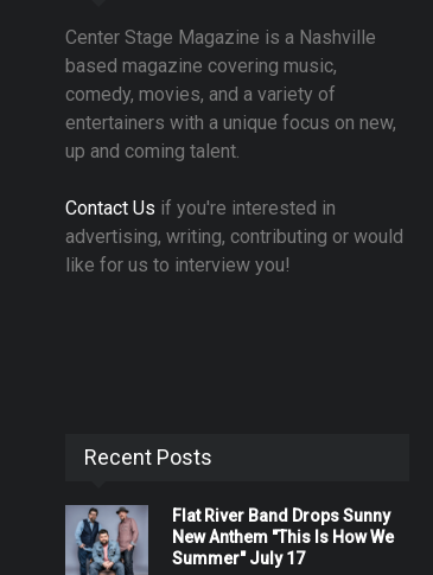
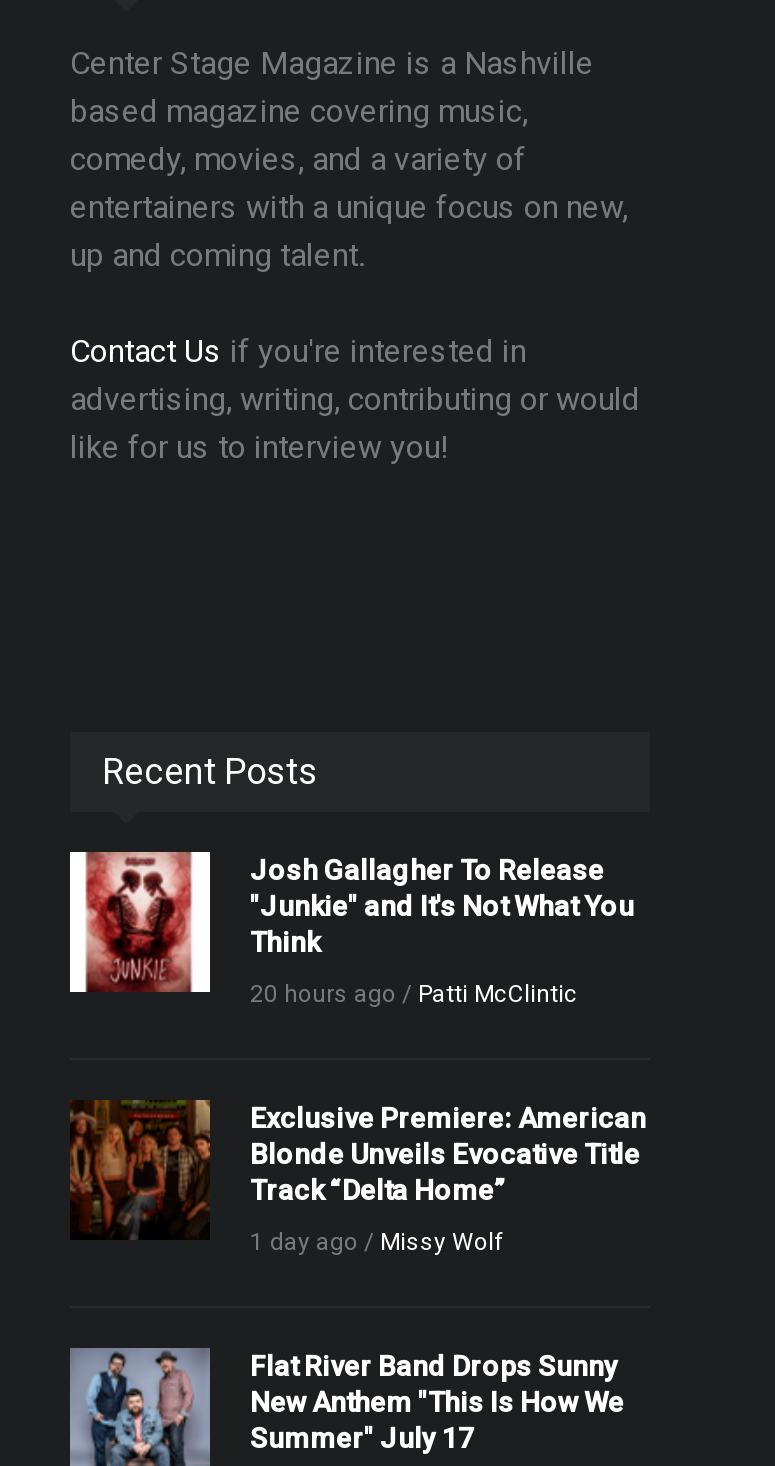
none -> [68,850,634,1009] [image] | Josh Gallagher To Release | "Junkie" and It's Not What You | Think | 20 hours ago / Patti McClintic
none -> [70,1098,646,1257] [image] | Exclusive Premiere: American | Blonde Unveils Evocative Title | Track “Delta Home” | 1 day ago / Missy Wolf

